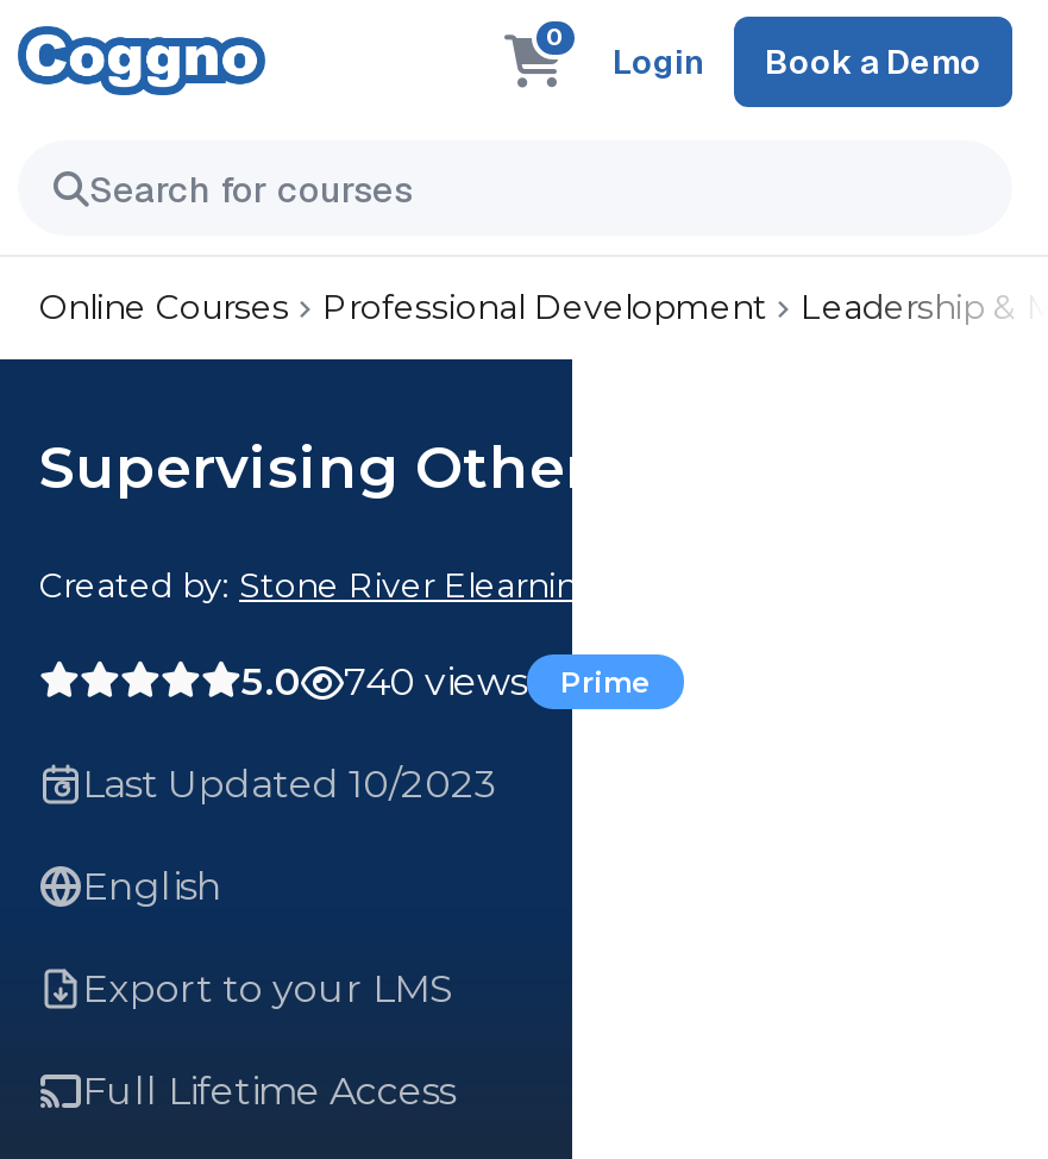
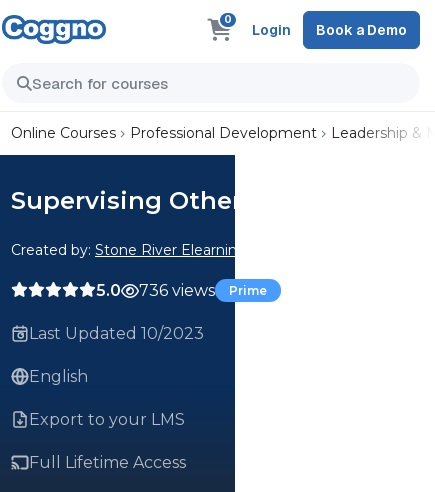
[241,659,651,704] 5.0 740 views Prime -> [96,281,267,300] 5.0 736 views Prime

